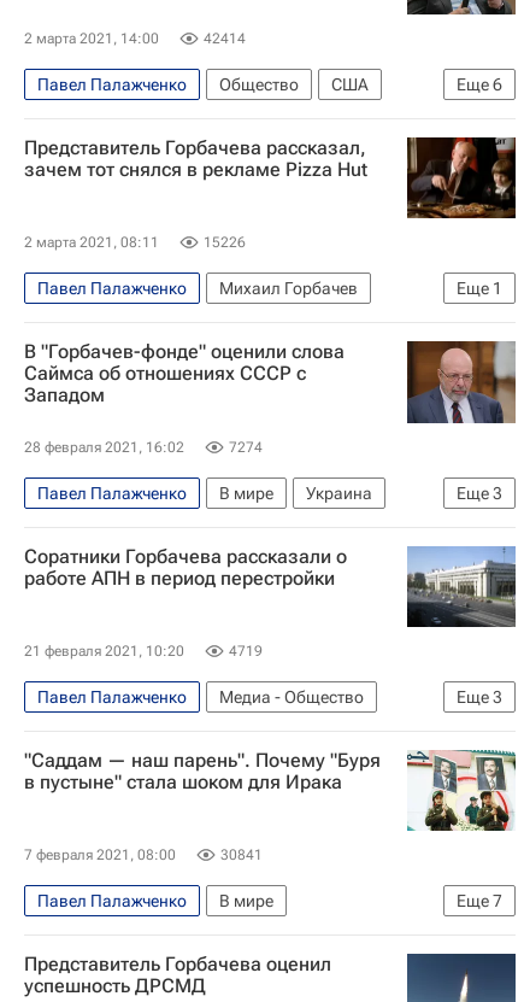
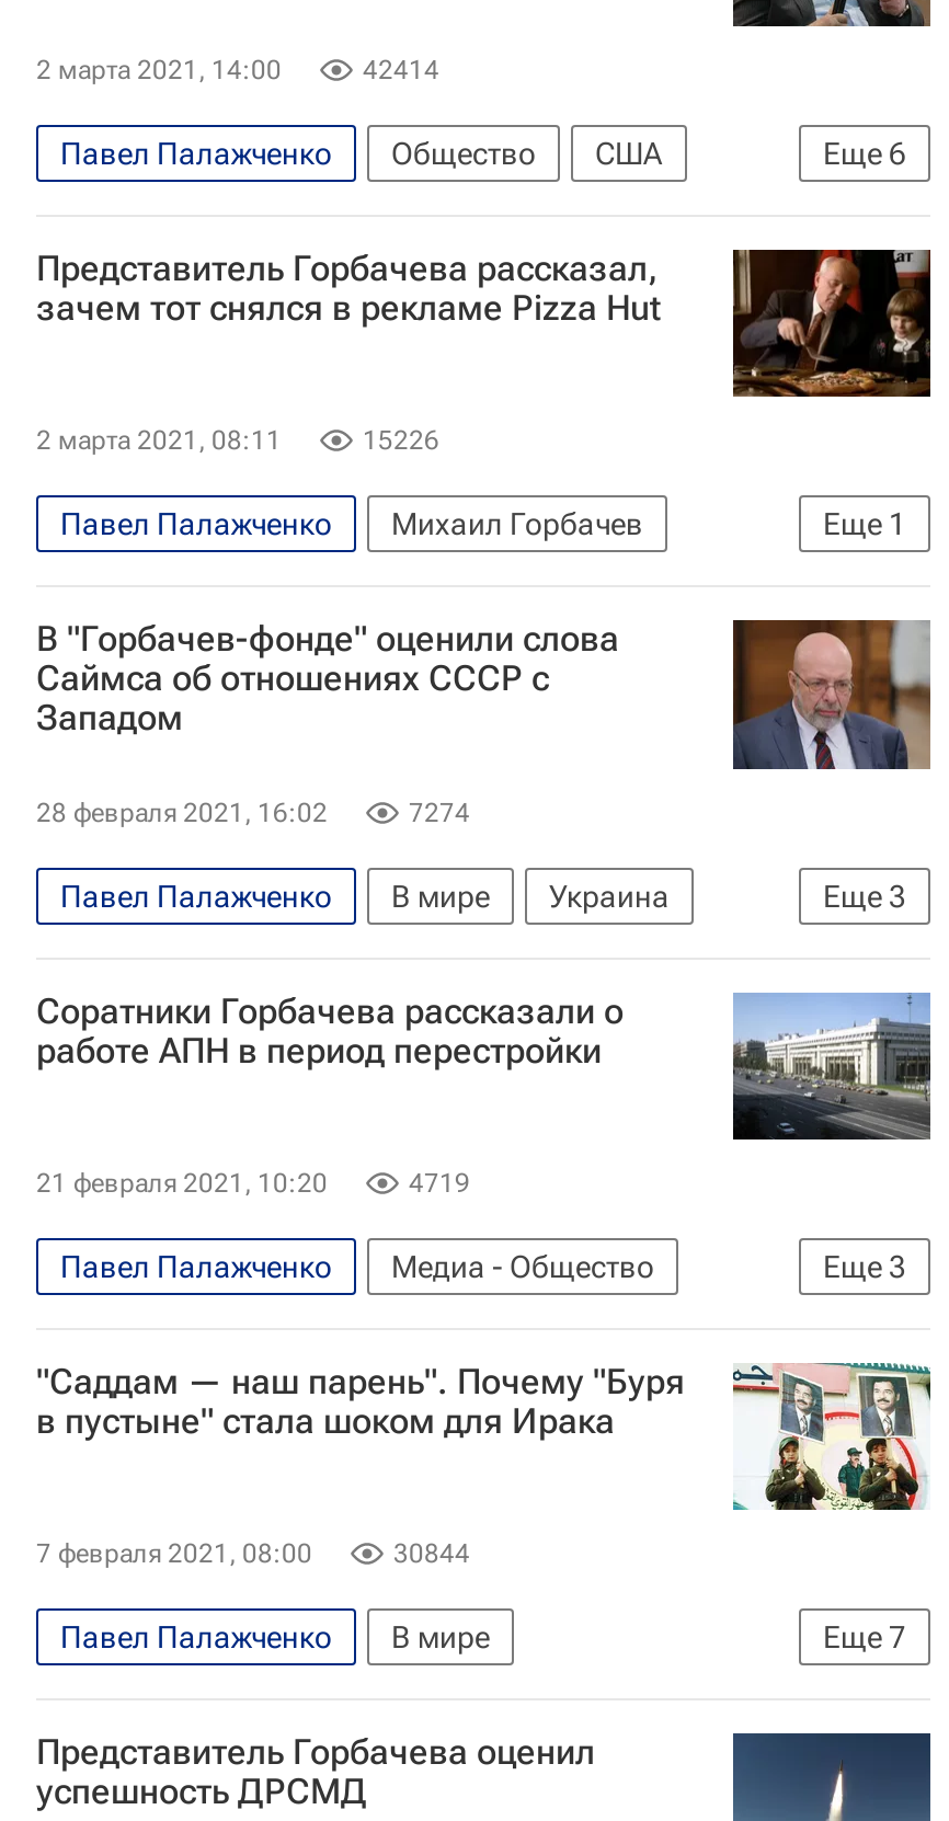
[220,846,263,863] 30841 -> [393,1538,470,1569] 30844

